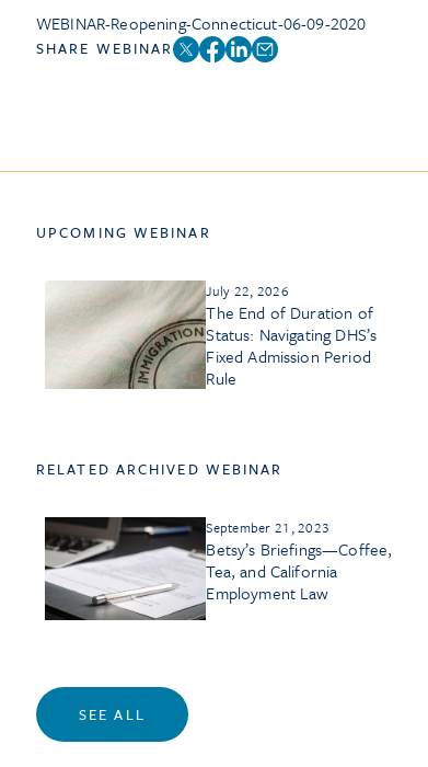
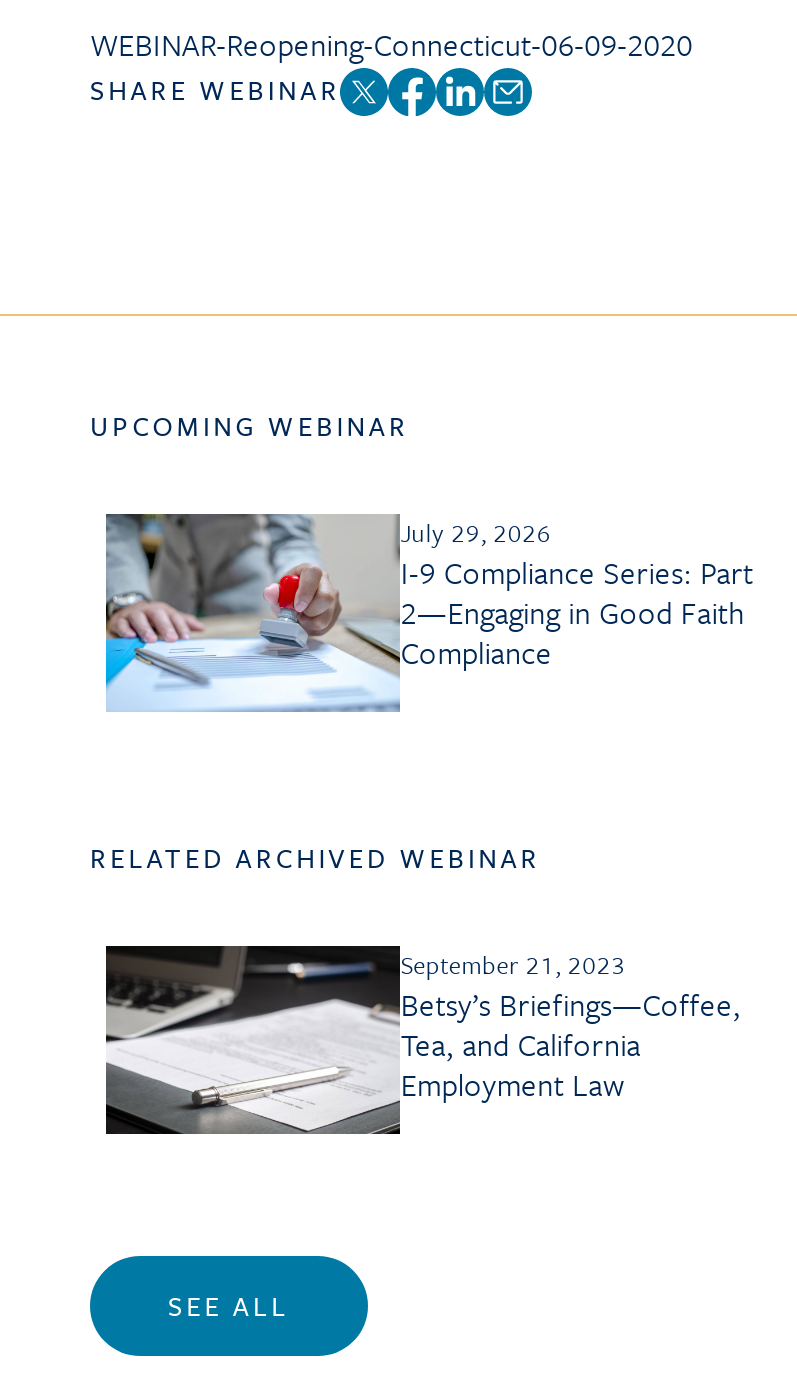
[45,281,377,390] [image] | July 22, 2026 | The End of Duration of | Status: Navigating DHS’s | Fixed Admission Period | Rule -> [104,512,753,712] [image] | July 29, 2026 | I-9 Compliance Series: Part | 2—Engaging in Good Faith | Compliance

